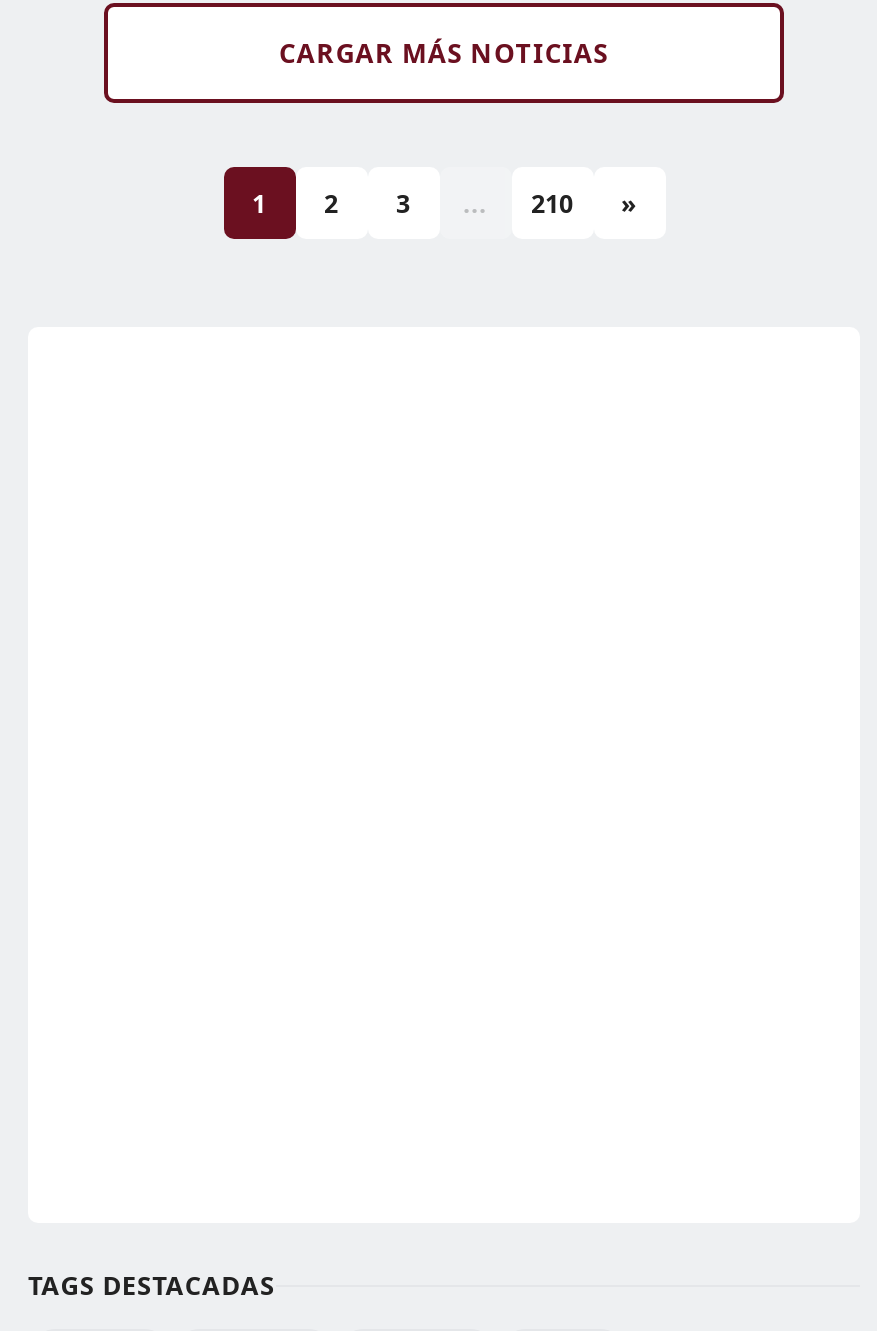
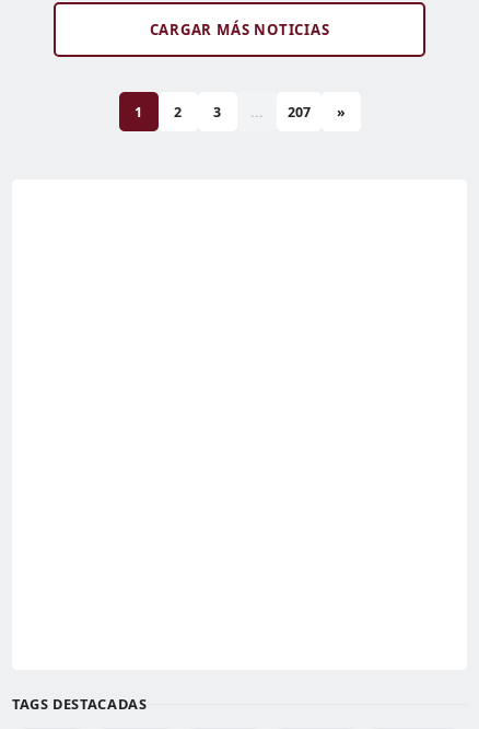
[531,186,573,220] 210 -> [287,102,310,121] 207

